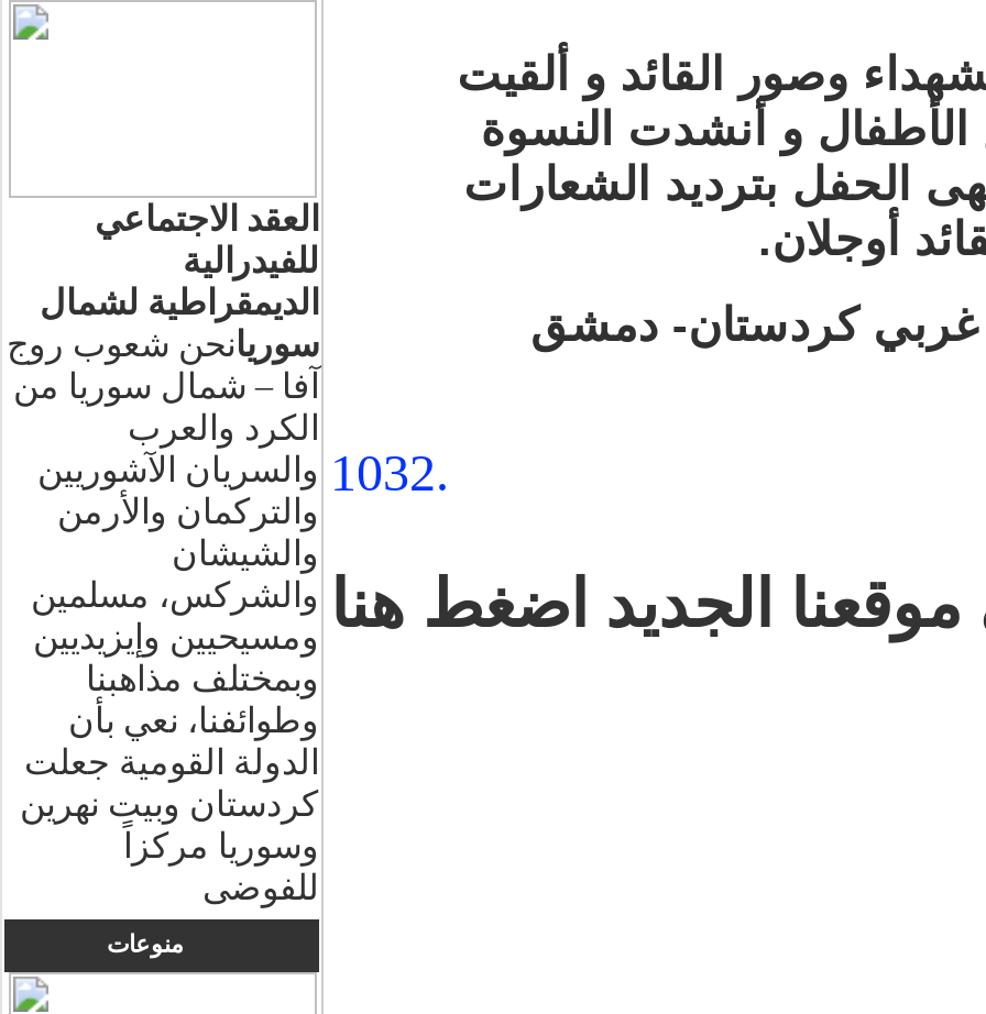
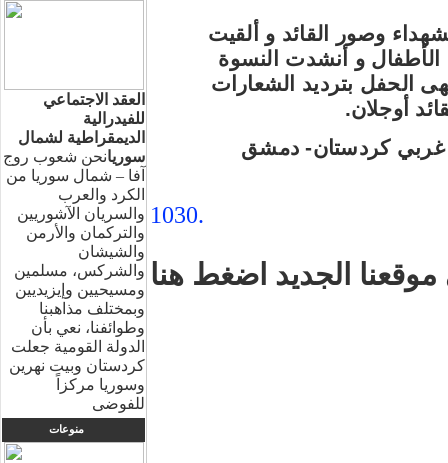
[37,444,449,501] 1032. والسريان الآشوريين -> [17,202,204,228] 1030. والسريان الآشوريين

